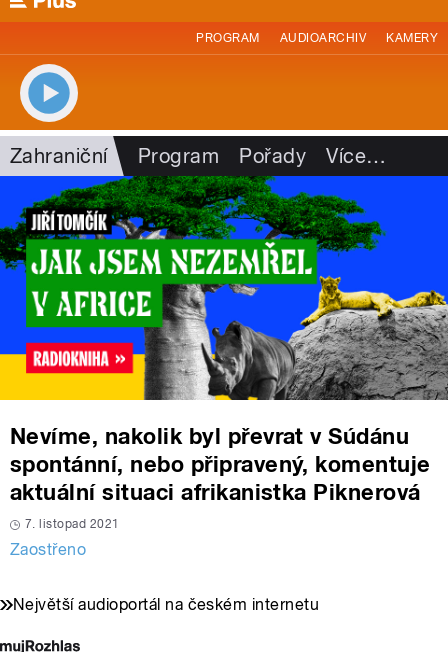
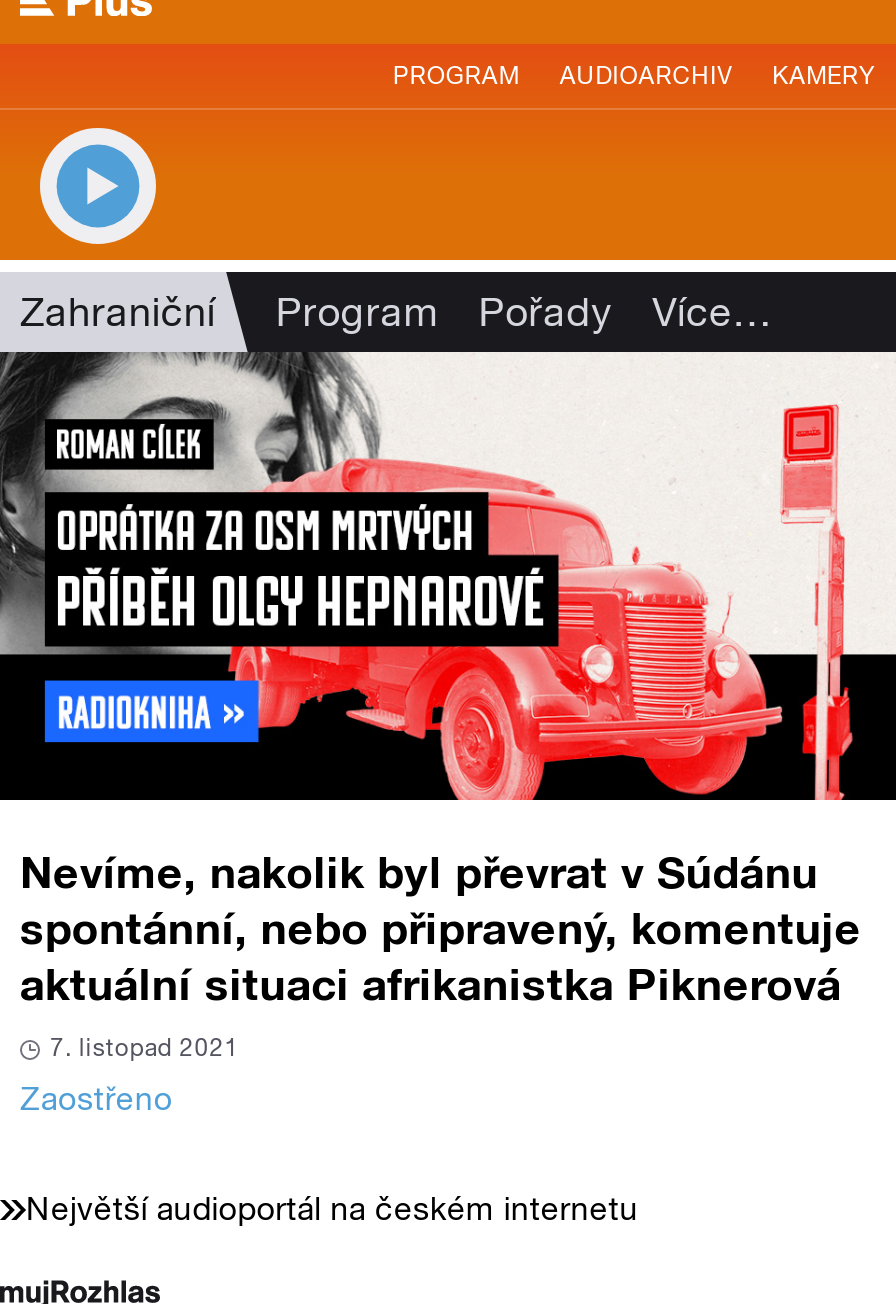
[3,175,445,401] [image] -> [6,350,890,802] [image]

